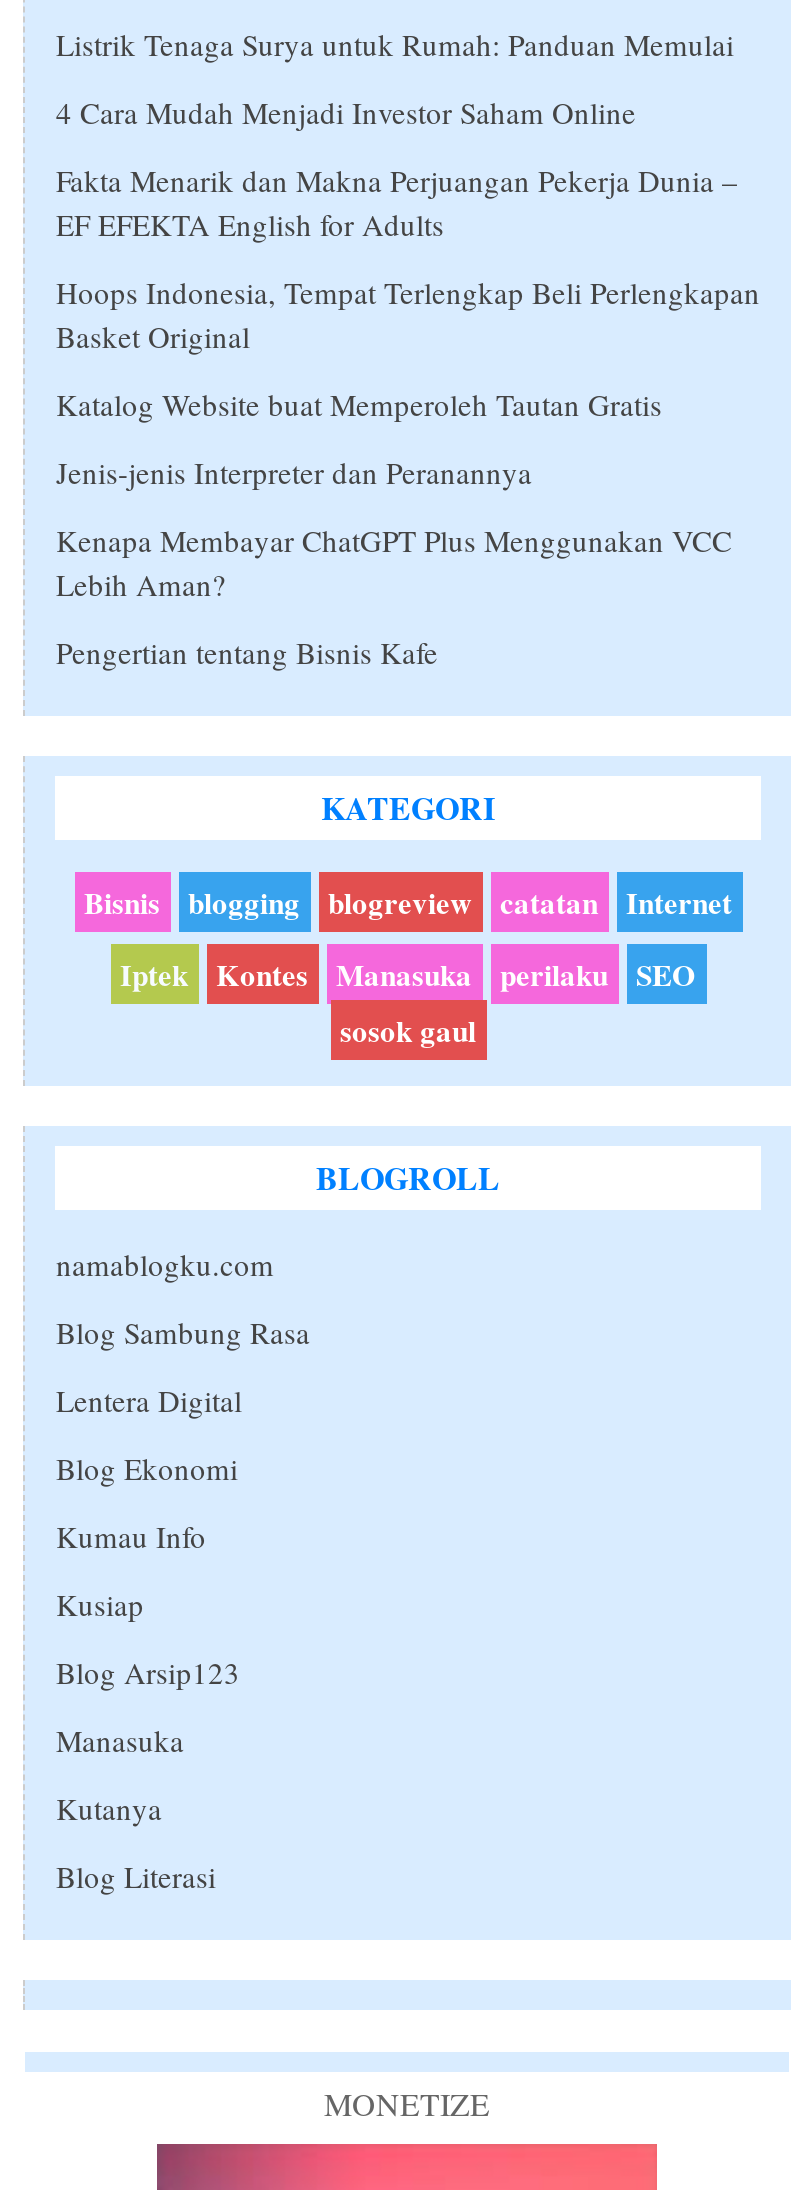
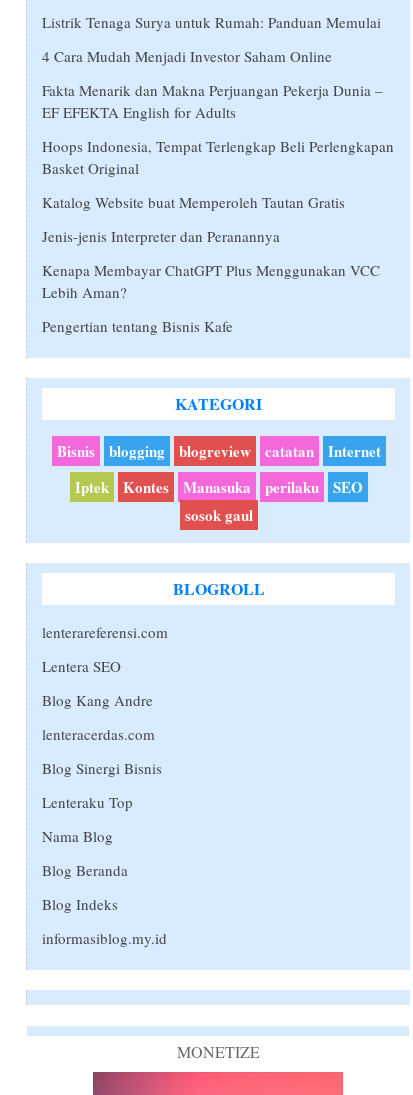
[56,1244,274,1284] namablogku.com -> [42,622,168,642] lenterareferensi.com
[56,1312,310,1352] Blog Sambung Rasa -> [42,656,121,676] Lentera SEO
[56,1380,242,1420] Lentera Digital -> [42,690,153,710] Blog Kang Andre
[56,1448,238,1488] Blog Ekonomi -> [42,724,155,744] lenteracerdas.com
[56,1516,206,1556] Kumau Info -> [42,758,162,778] Blog Sinergi Bisnis
[56,1584,144,1624] Kusiap -> [42,792,133,812] Lenteraku Top
[56,1652,240,1692] Blog Arsip123 -> [42,826,113,846] Nama Blog
[56,1720,184,1760] Manasuka -> [42,860,128,880] Blog Beranda
[56,1788,162,1828] Kutanya -> [42,894,118,914] Blog Indeks
[56,1856,216,1896] Blog Literasi -> [42,928,167,948] informasiblog.my.id

